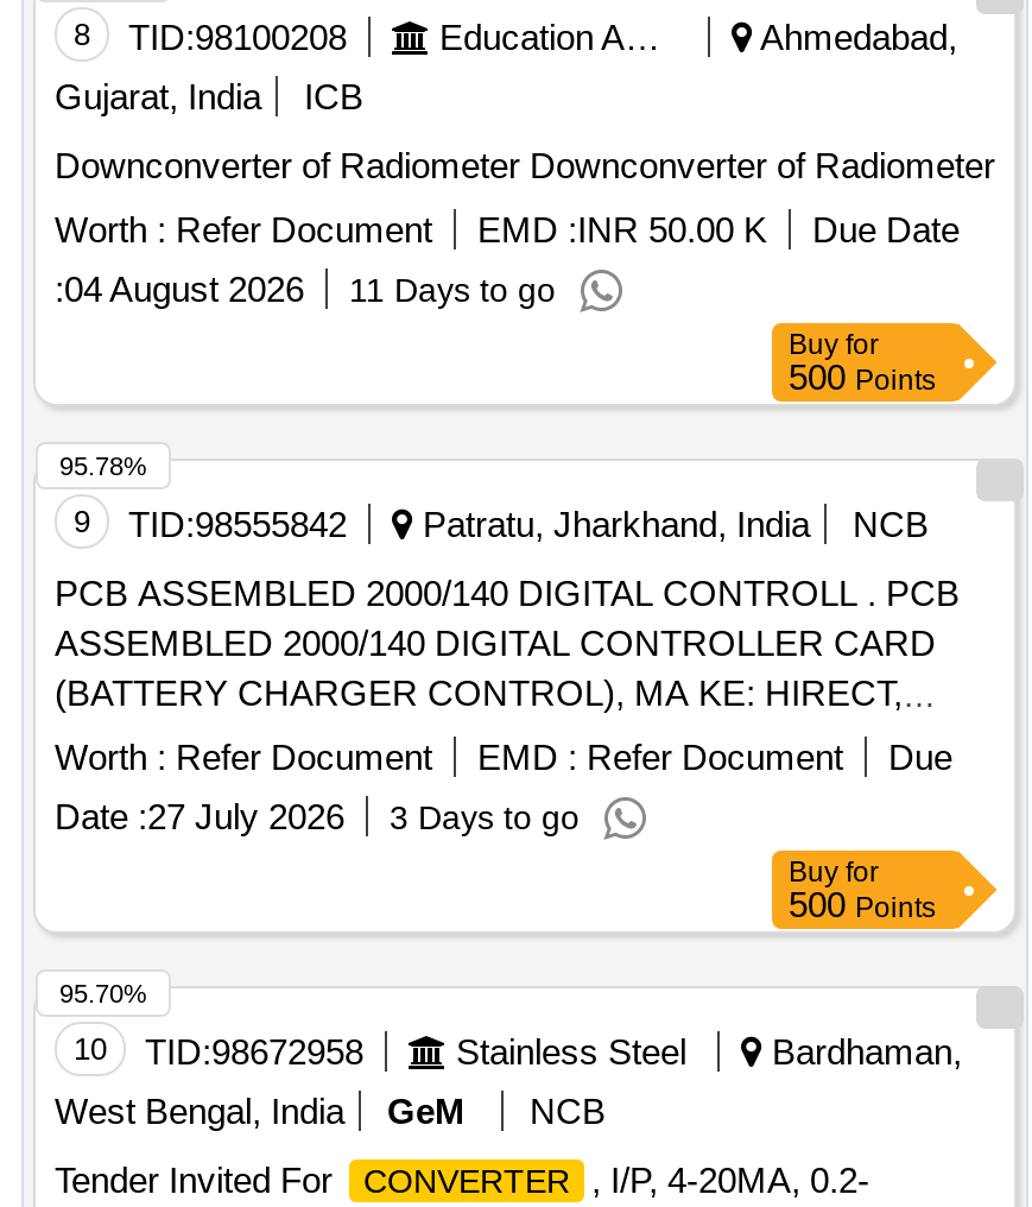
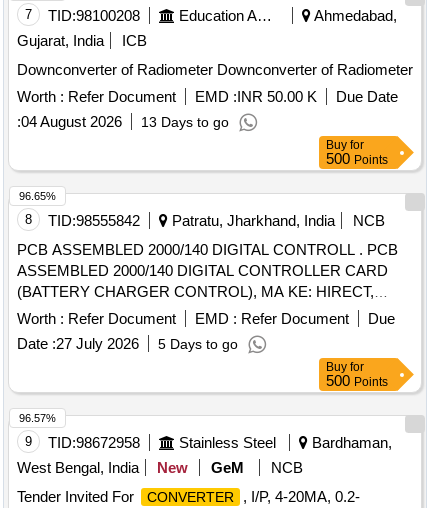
[74,17,347,57] 8 TID:98100208 -> [25,7,140,24] 7 TID:98100208
[55,269,556,309] :04 August 2026 11 Days to go -> [17,113,229,130] :04 August 2026 13 Days to go
[59,452,147,480] 95.78% -> [19,190,56,202] 96.65%
[74,504,929,545] 9 TID:98555842 Patratu, Jharkhand, India NCB -> [25,212,385,229] 8 TID:98555842 Patratu, Jharkhand, India NCB
[55,796,580,837] Date : 27 July 2026 3 Days to go -> [17,335,238,352] Date : 27 July 2026 5 Days to go
[59,979,147,1008] 95.70% -> [19,412,56,424] 96.57%
[74,1032,363,1072] 10 TID:98672958 -> [25,434,140,451] 9 TID:98672958
none -> [157,459,188,476] New

